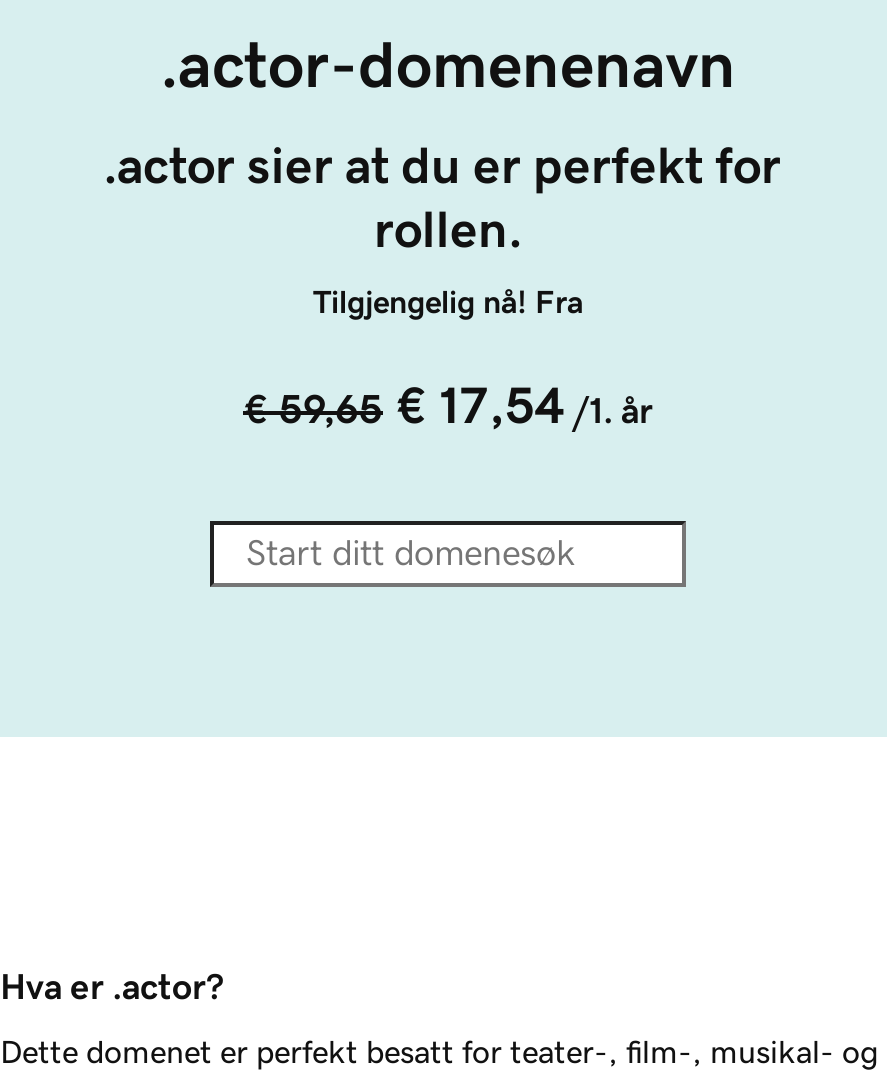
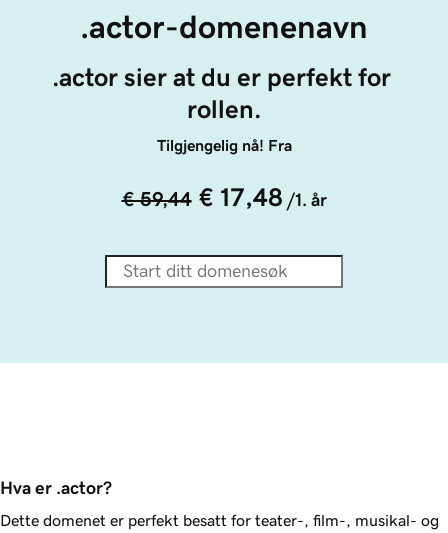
[243,379,653,431] € 59,65 € 17,54 /1. år -> [121,184,326,210] € 59,44 € 17,48 /1. år

